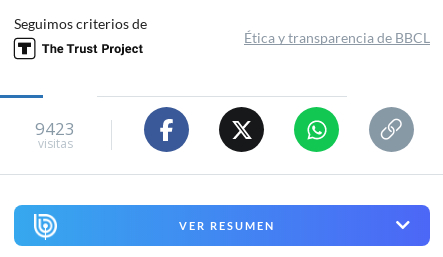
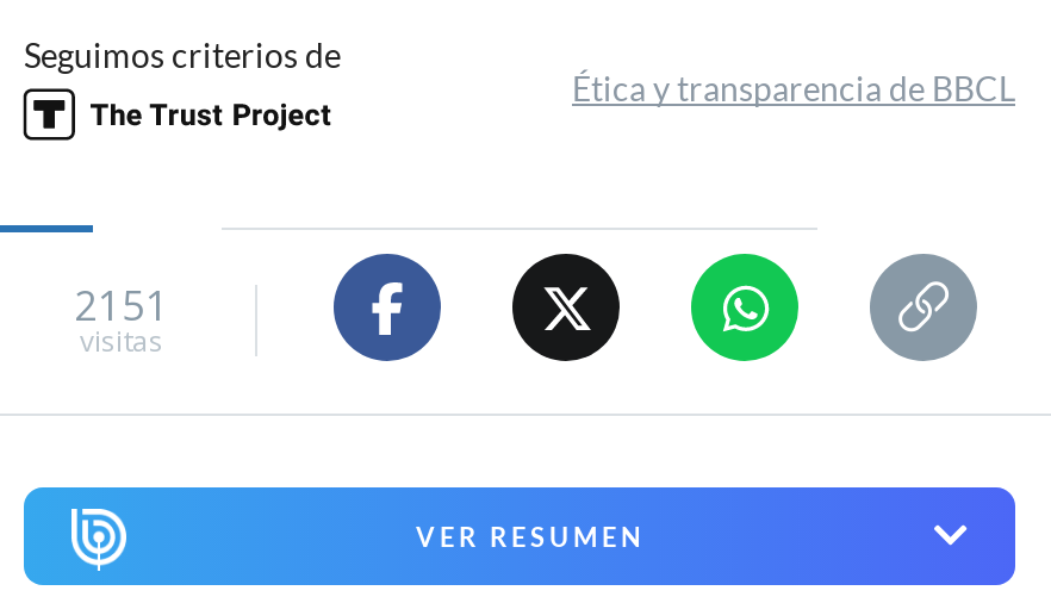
[35,117,75,140] 9423 -> [74,277,169,332] 2151

